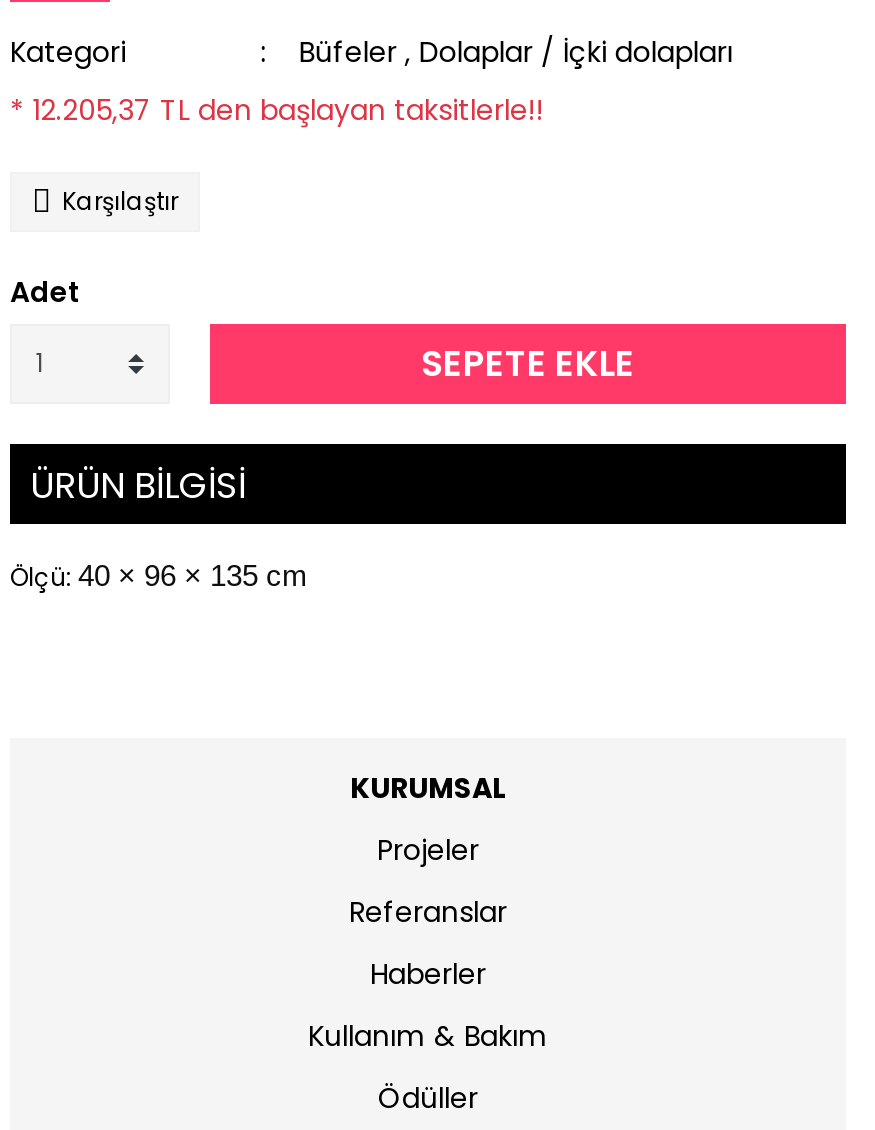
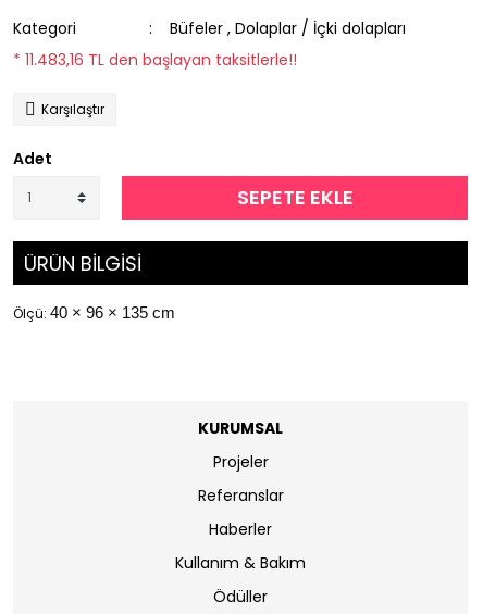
[10,89,544,129] * 12.205,37 TL den başlayan taksitlerle!! -> [13,48,297,70] * 11.483,16 TL den başlayan taksitlerle!!

